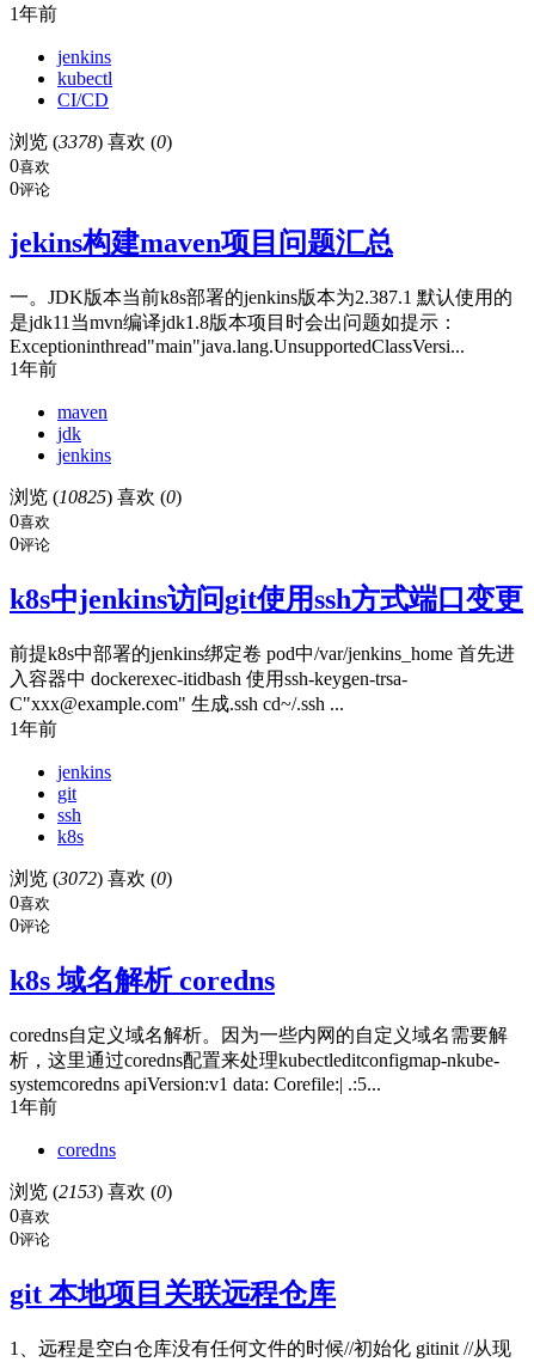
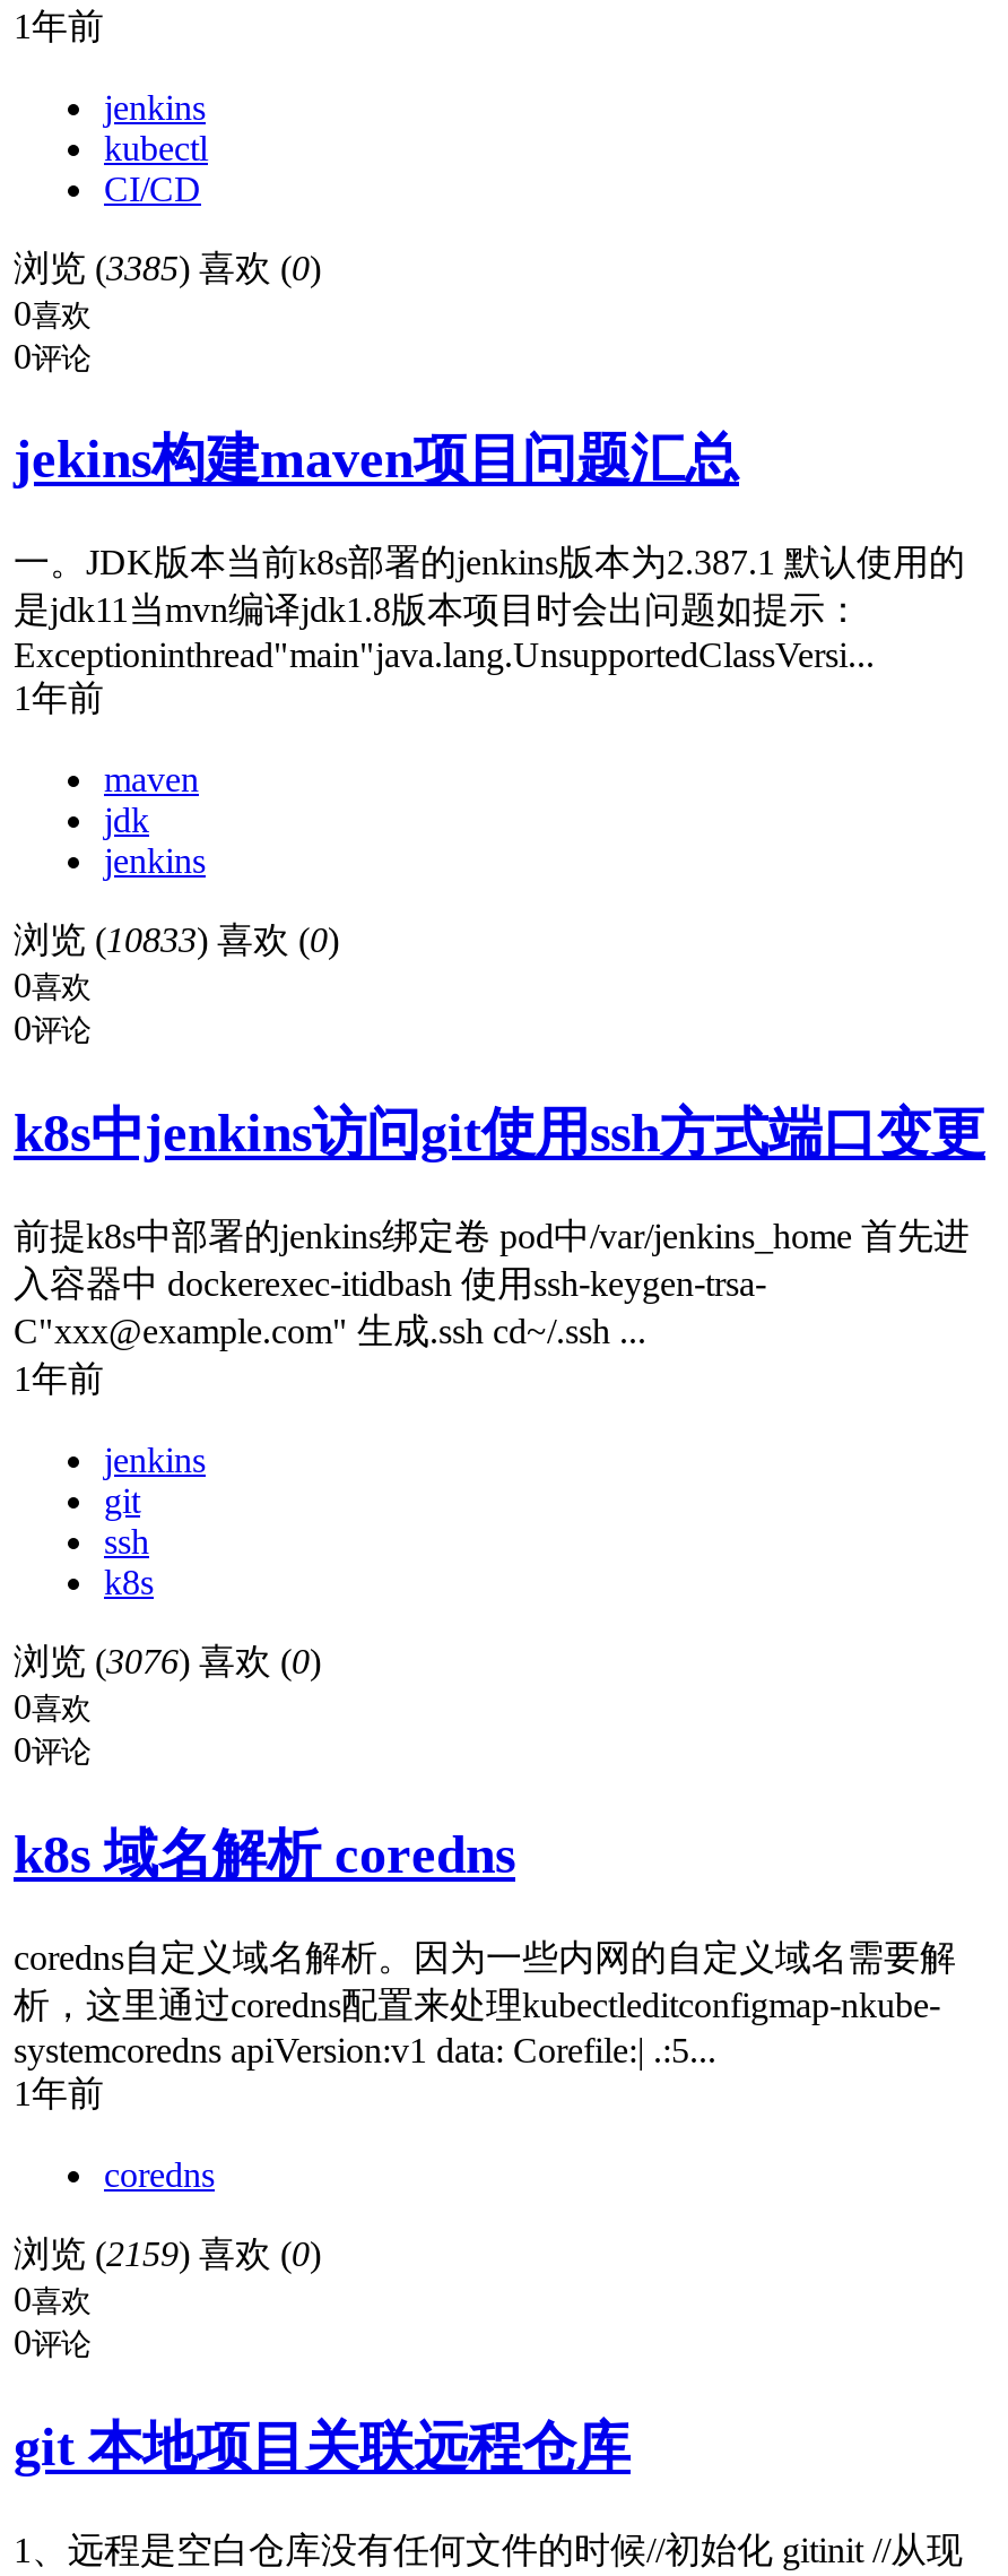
[10,131,172,151] 浏览 (3378) 喜欢 (0) -> [14,248,321,286] 浏览 (3385) 喜欢 (0)
[10,487,182,507] 浏览 (10825) 喜欢 (0) -> [14,921,339,960] 浏览 (10833) 喜欢 (0)
[10,868,172,889] 浏览 (3072) 喜欢 (0) -> [14,1642,321,1681] 浏览 (3076) 喜欢 (0)
[10,1181,172,1202] 浏览 (2153) 喜欢 (0) -> [14,2234,321,2273] 浏览 (2159) 喜欢 (0)

